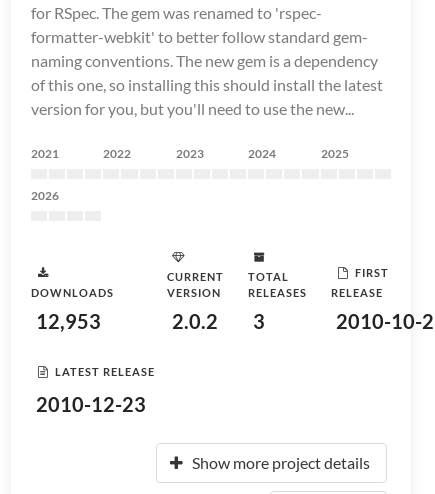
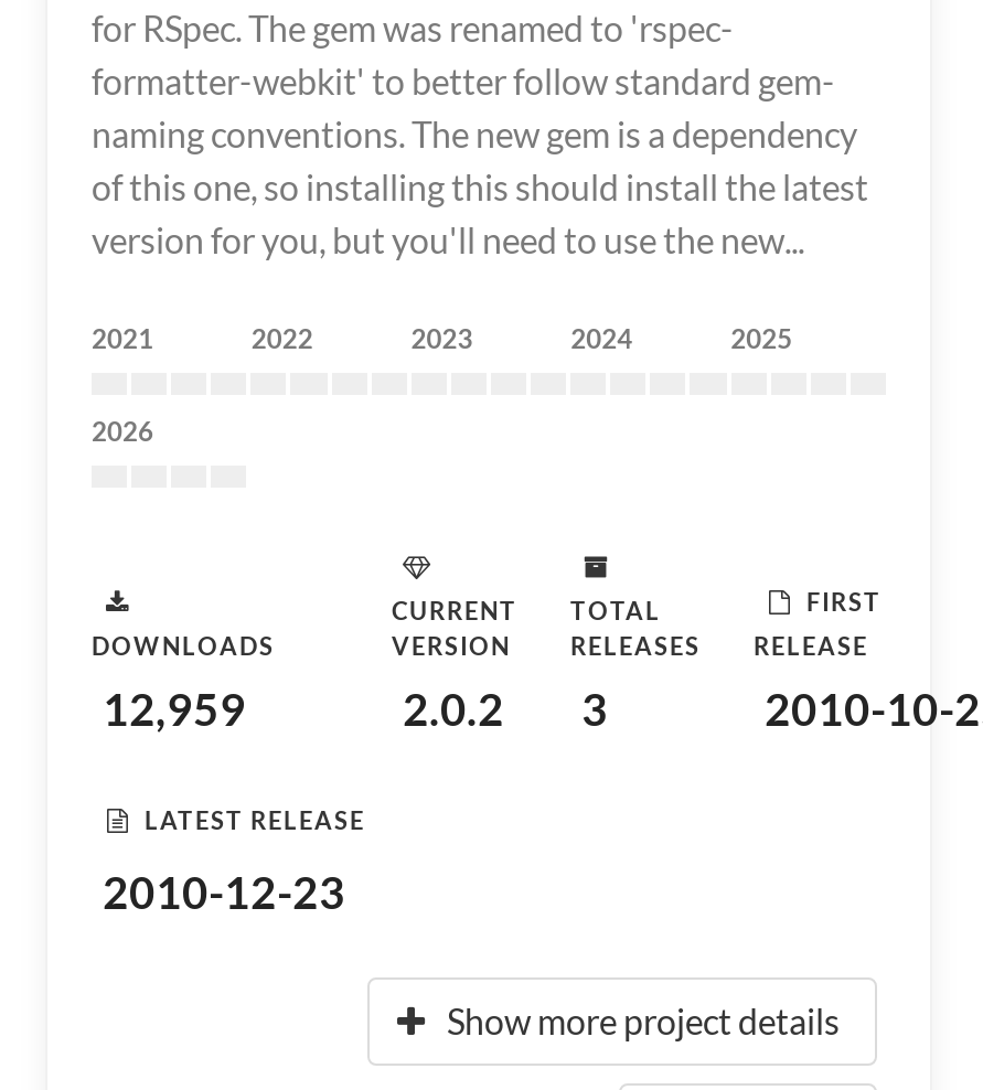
[36,309,101,333] 12,953 -> [103,682,246,735] 12,959

